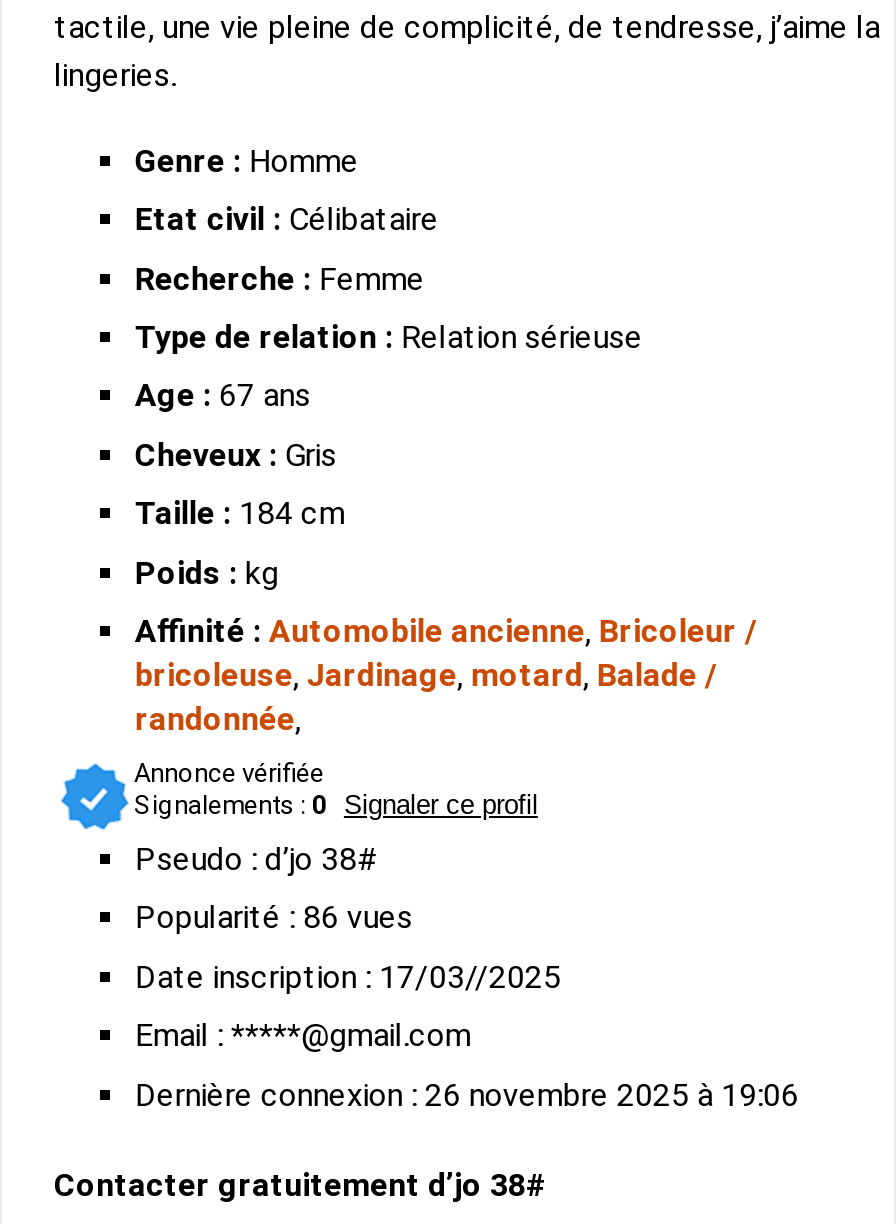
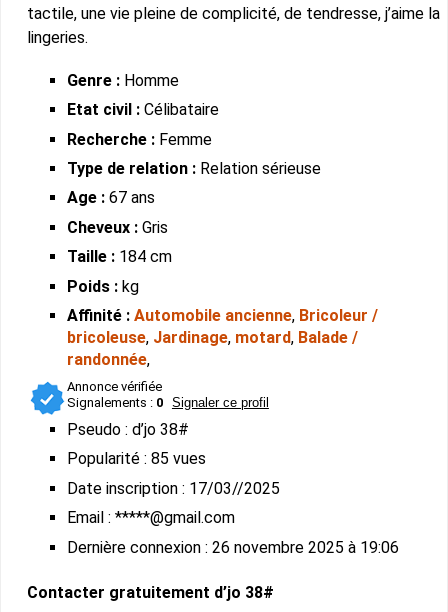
[135,899,413,937] Popularité : 86 vues -> [67,449,206,468] Popularité : 85 vues

